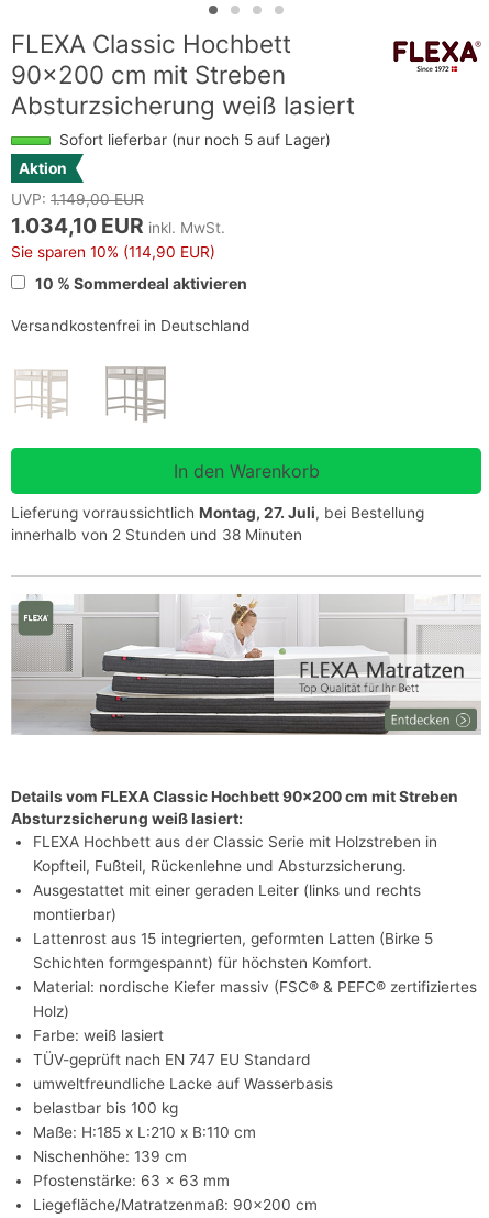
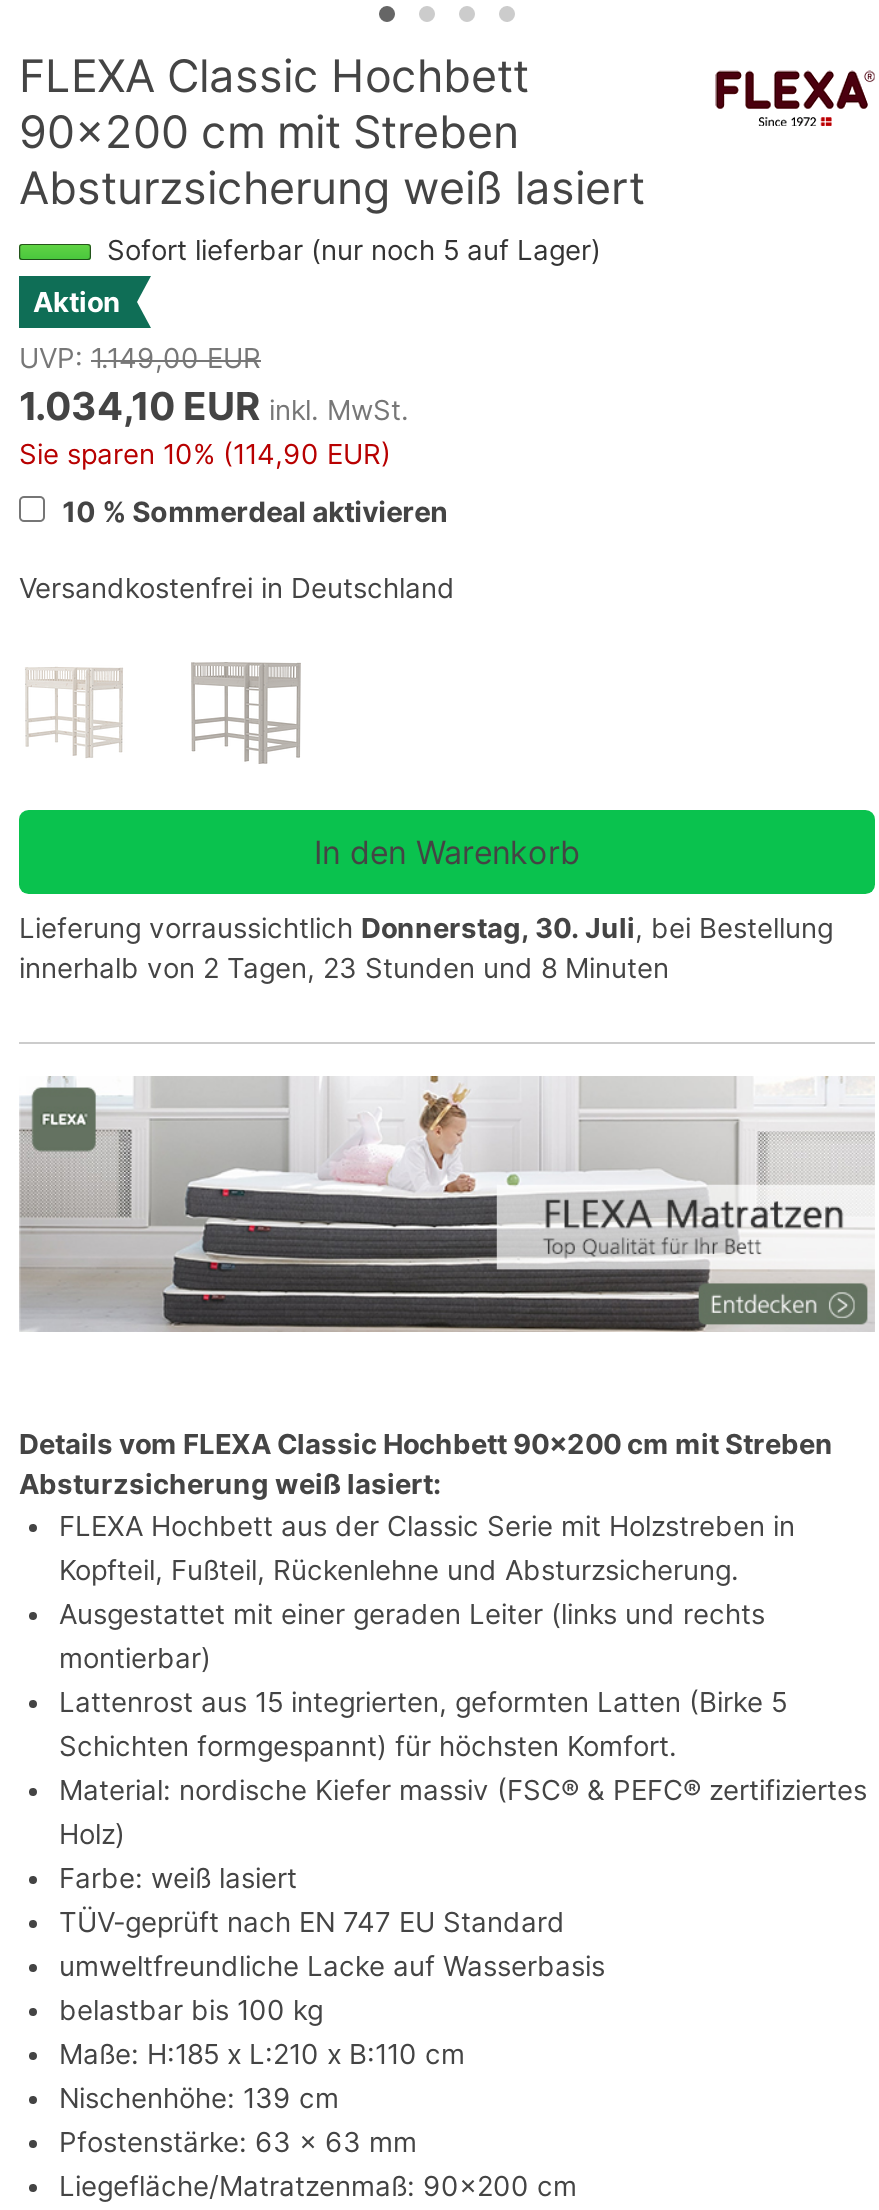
[11,504,424,544] Lieferung vorraussichtlich Montag, 27. Juli, bei Bestellung | innerhalb von 2 Stunden und 38 Minuten -> [19,912,833,984] Lieferung vorraussichtlich Donnerstag, 30. Juli, bei Bestellung | innerhalb von 2 Tagen, 23 Stunden und 8 Minuten

